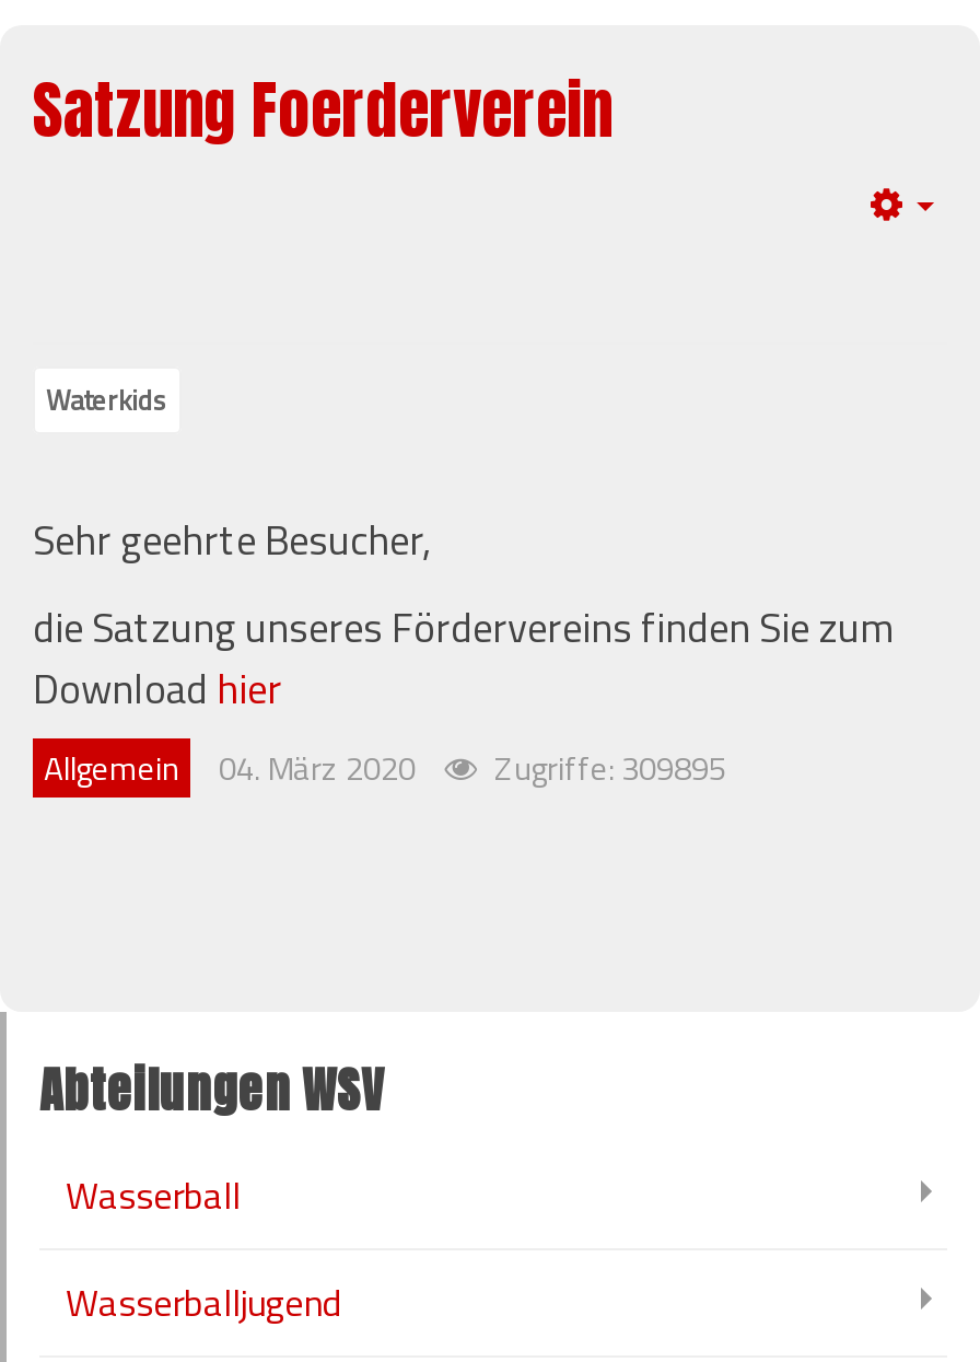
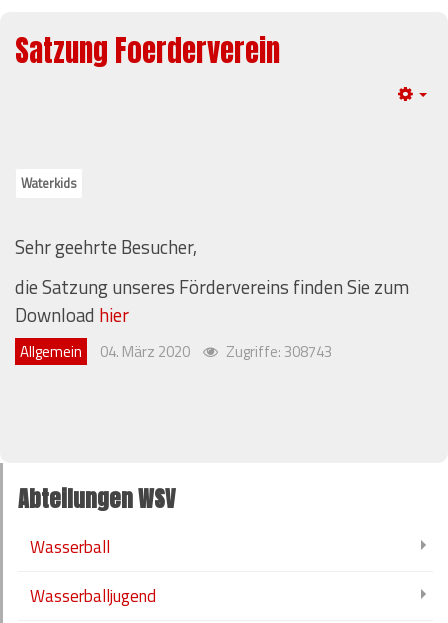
[44,743,726,793] Allgemein 04. März 2020 Zugriffe: 309895 -> [20,340,332,363] Allgemein 04. März 2020 Zugriffe: 308743

